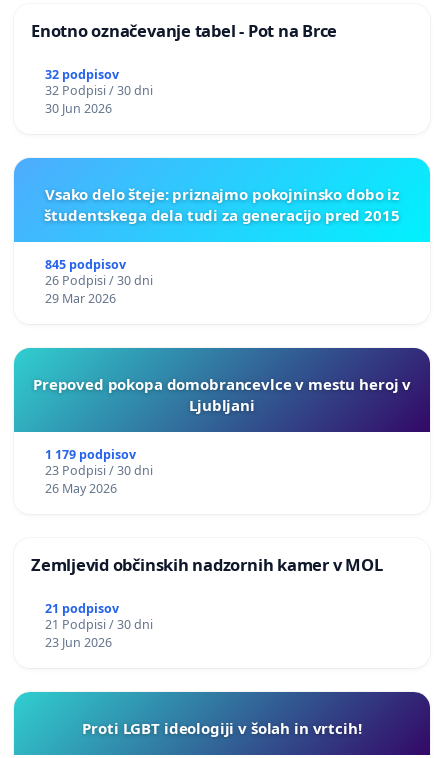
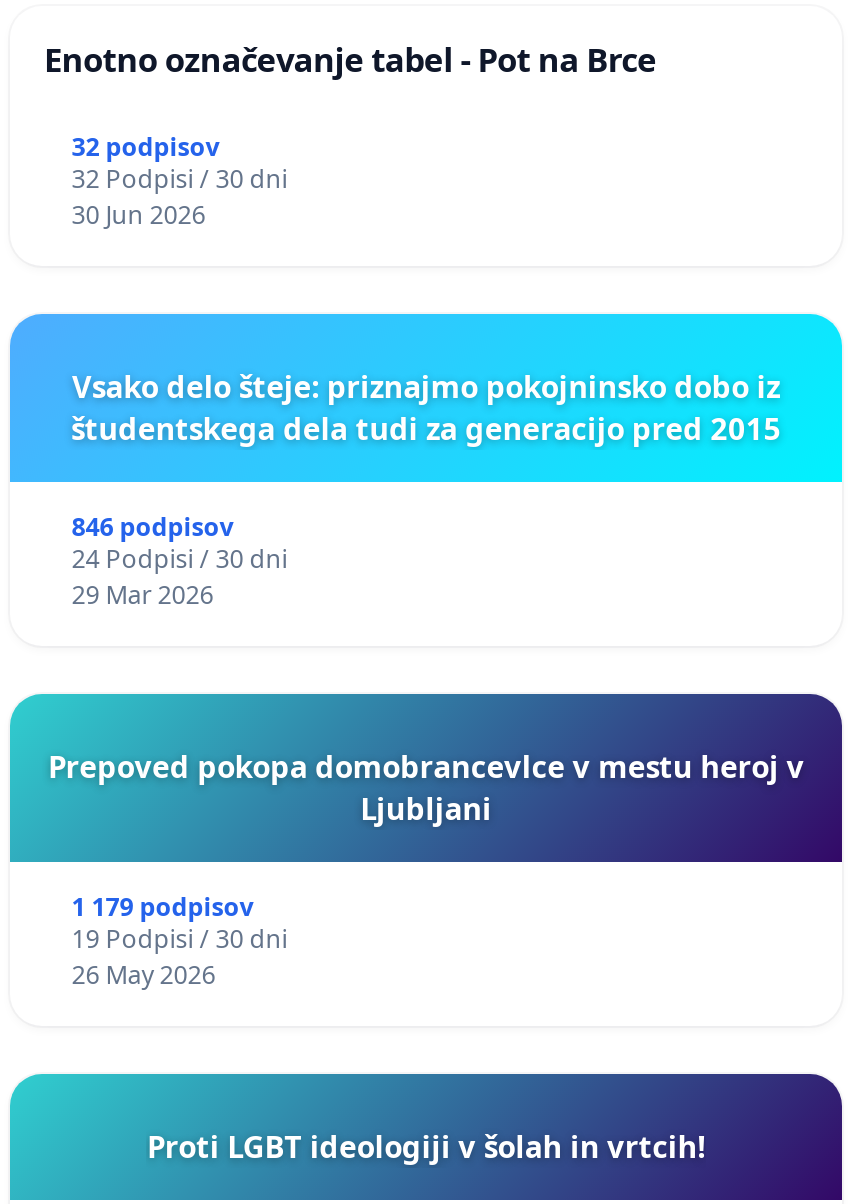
[45,256,126,273] 845 podpisov -> [72,510,234,544] 846 podpisov
[45,272,153,289] 26 Podpisi / 30 dni -> [72,542,288,576] 24 Podpisi / 30 dni
[45,462,153,479] 23 Podpisi / 30 dni -> [72,922,288,956] 19 Podpisi / 30 dni
[31,553,382,651] Zemljevid občinskih nadzornih kamer v MOL | 21 podpisov | 21 Podpisi / 30 dni | 23 Jun 2026 -> none

